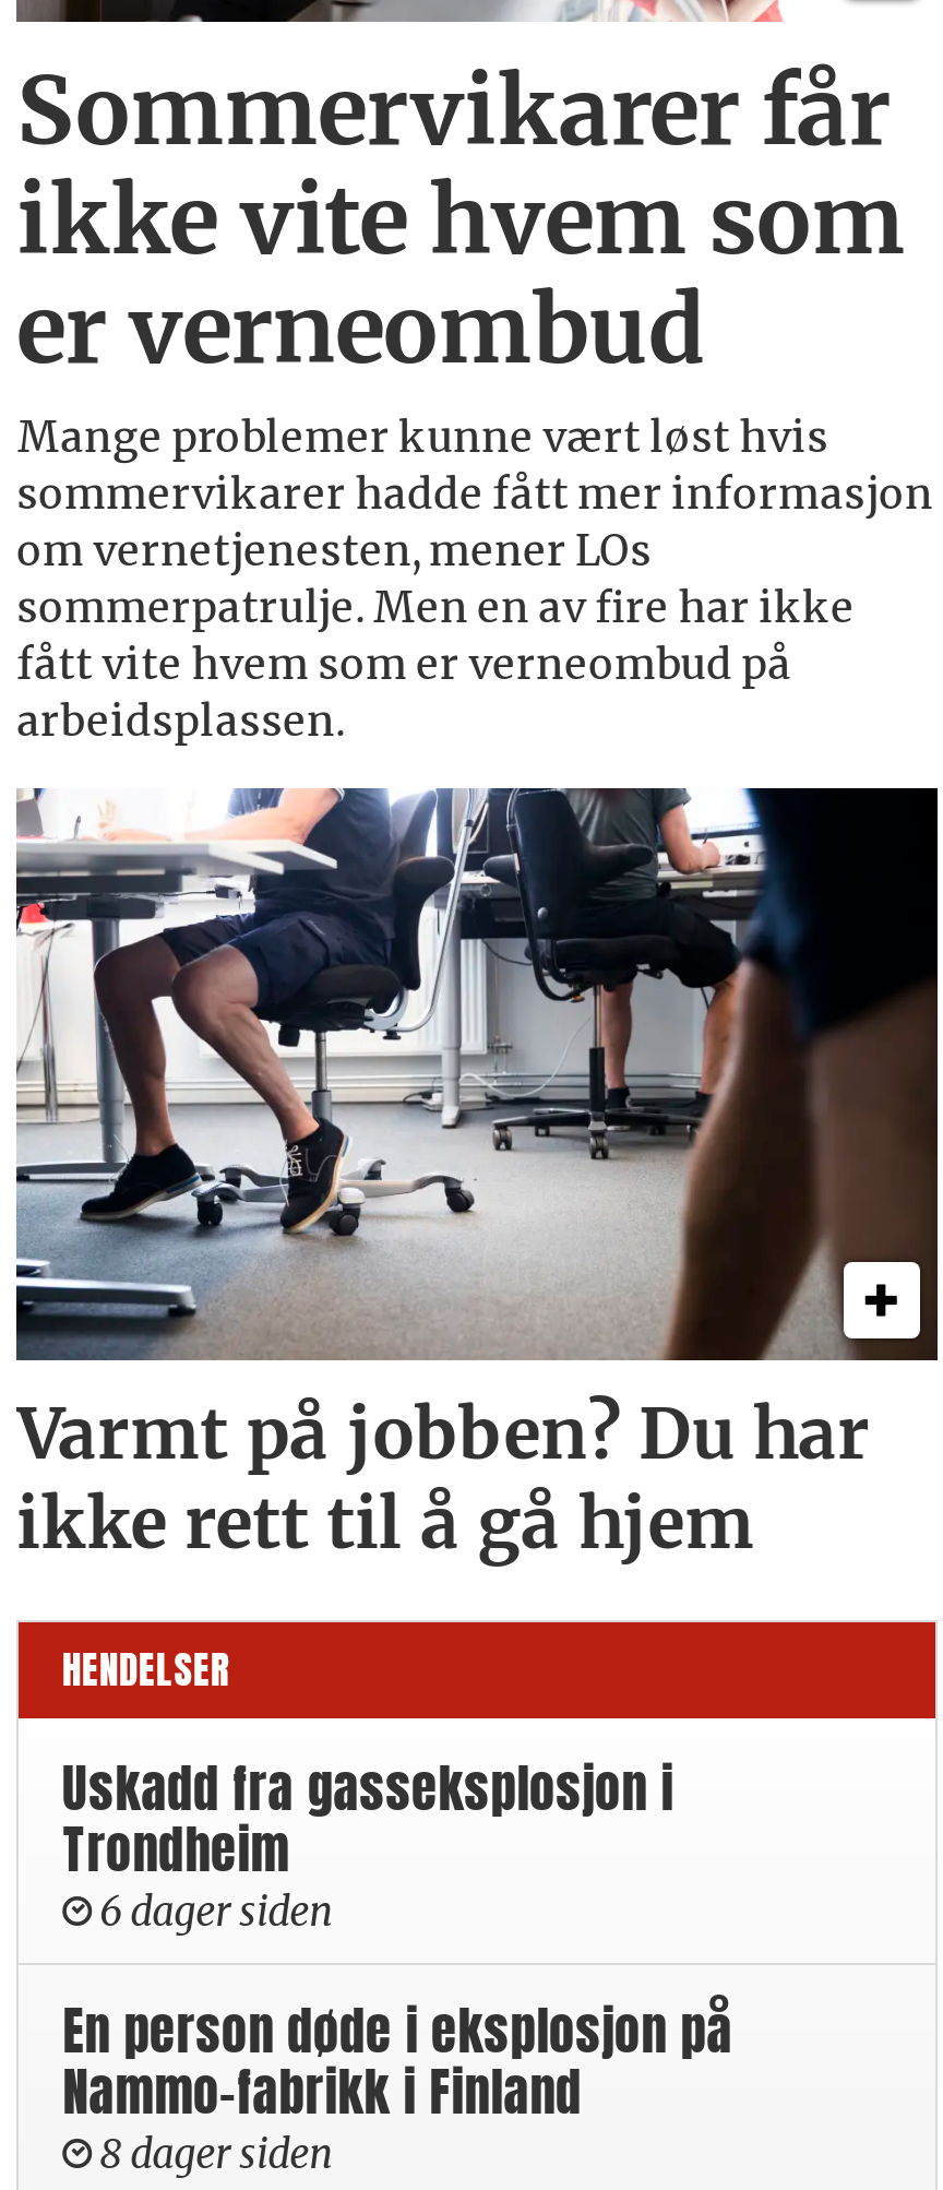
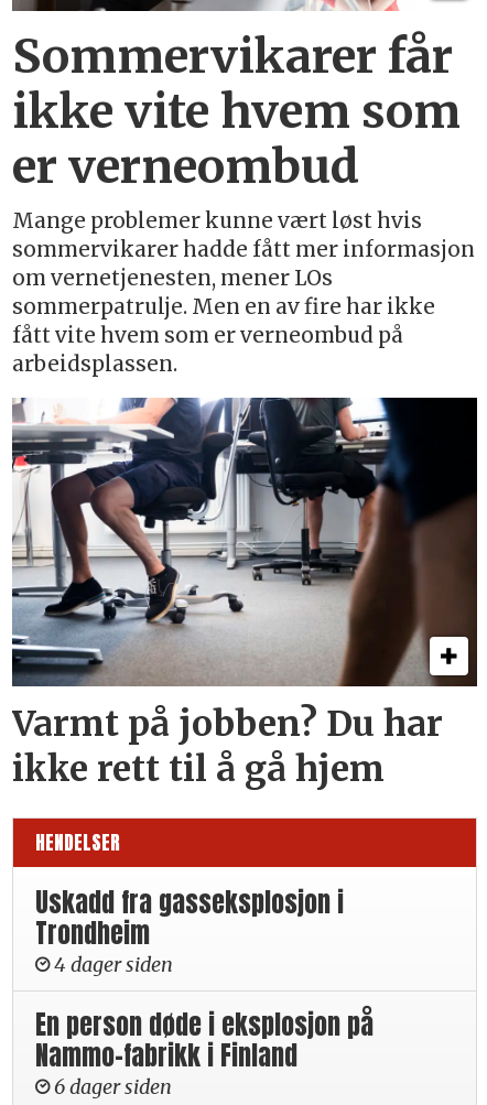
[100,1886,333,1937] 6 dager siden -> [54,952,173,977] 4 dager siden
[100,2128,333,2179] 8 dager siden -> [54,1074,172,1099] 6 dager siden

